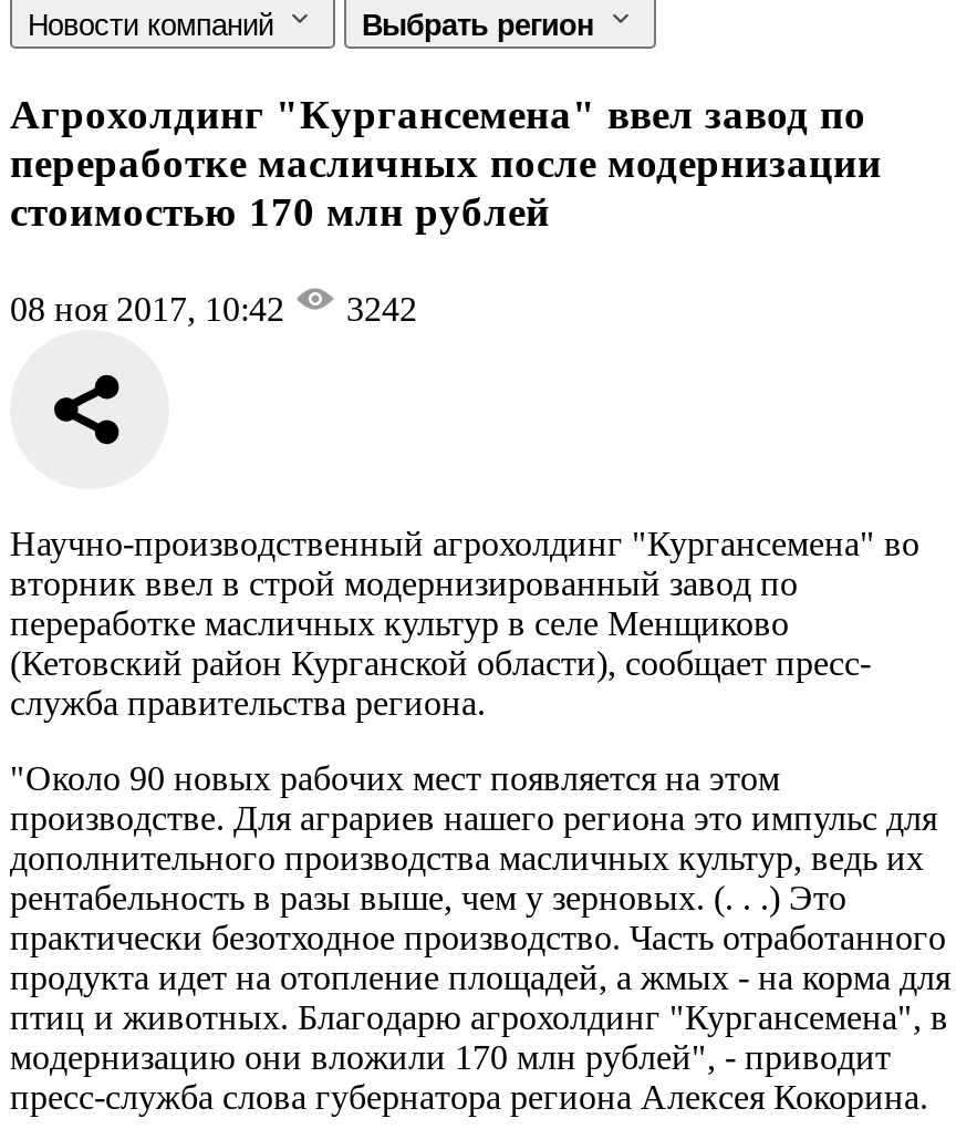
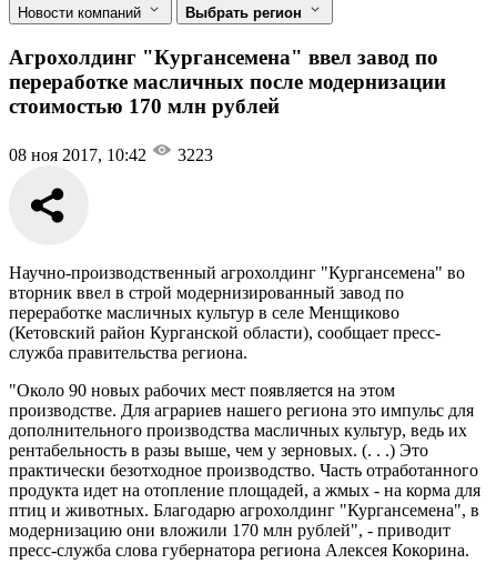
[10,291,417,328] 08 ноя 2017, 10:42 3242 -> [9,146,213,165] 08 ноя 2017, 10:42 3223

